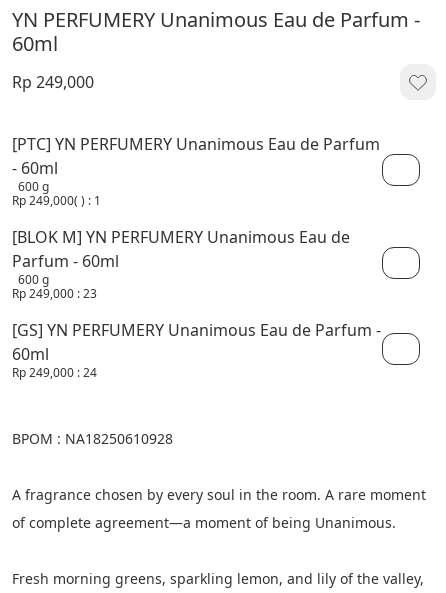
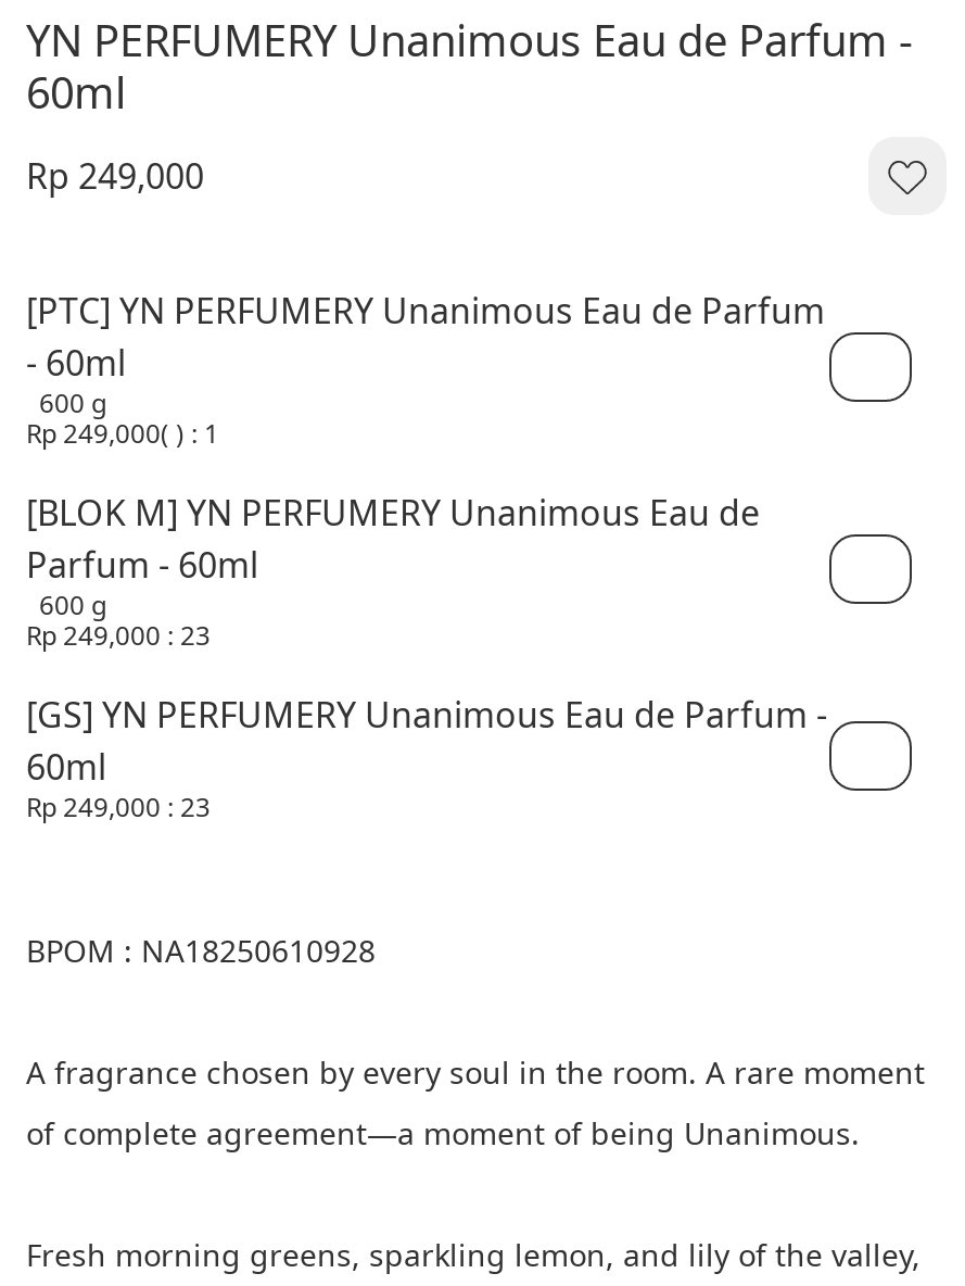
[12,364,97,381] Rp 249,000: 24 -> [26,789,211,825] Rp 249,000: 23

